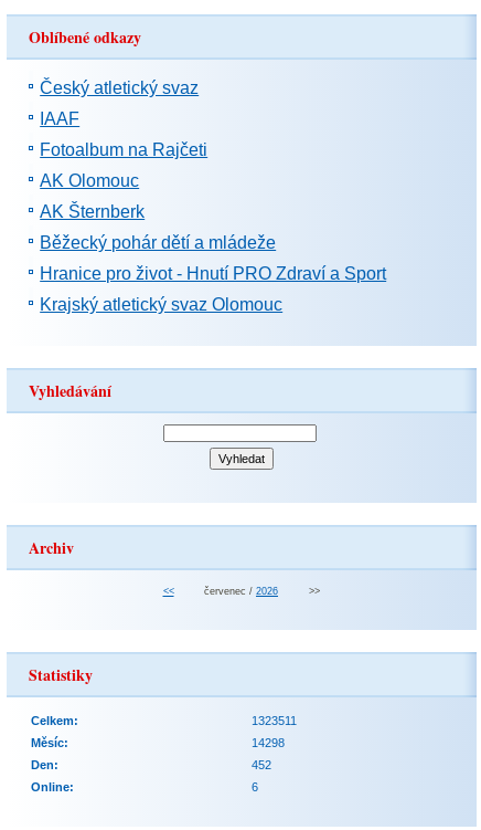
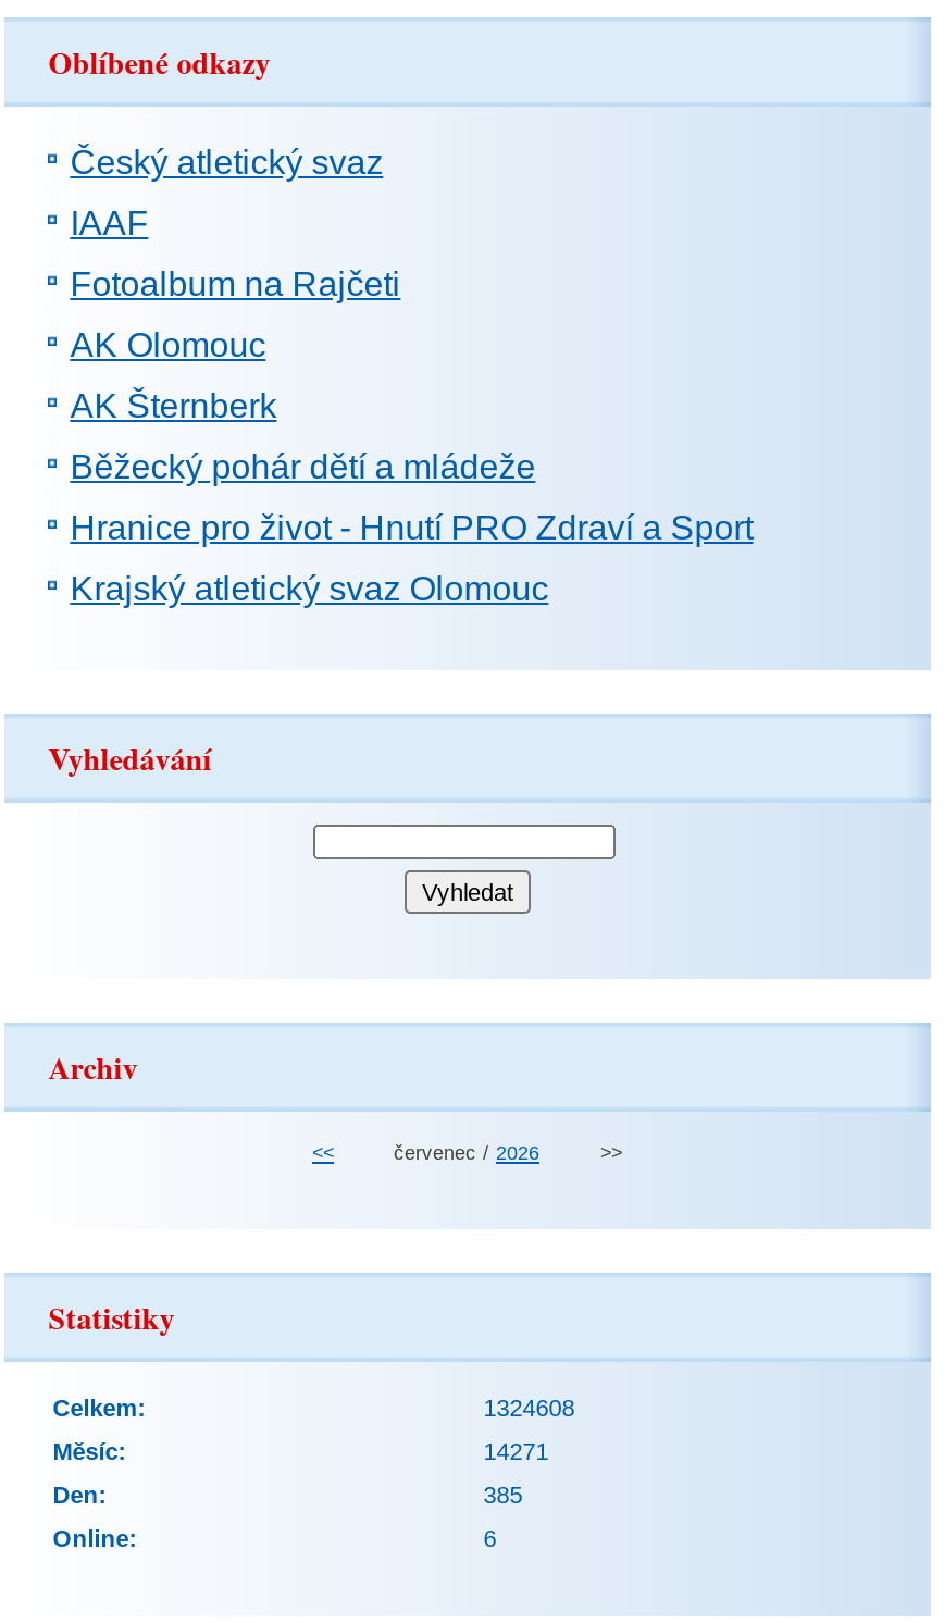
[252,714,297,727] 1323511 -> [483,1395,575,1421] 1324608
[252,736,285,749] 14298 -> [483,1438,549,1464] 14271
[252,758,272,771] 452 -> [483,1482,522,1508] 385

